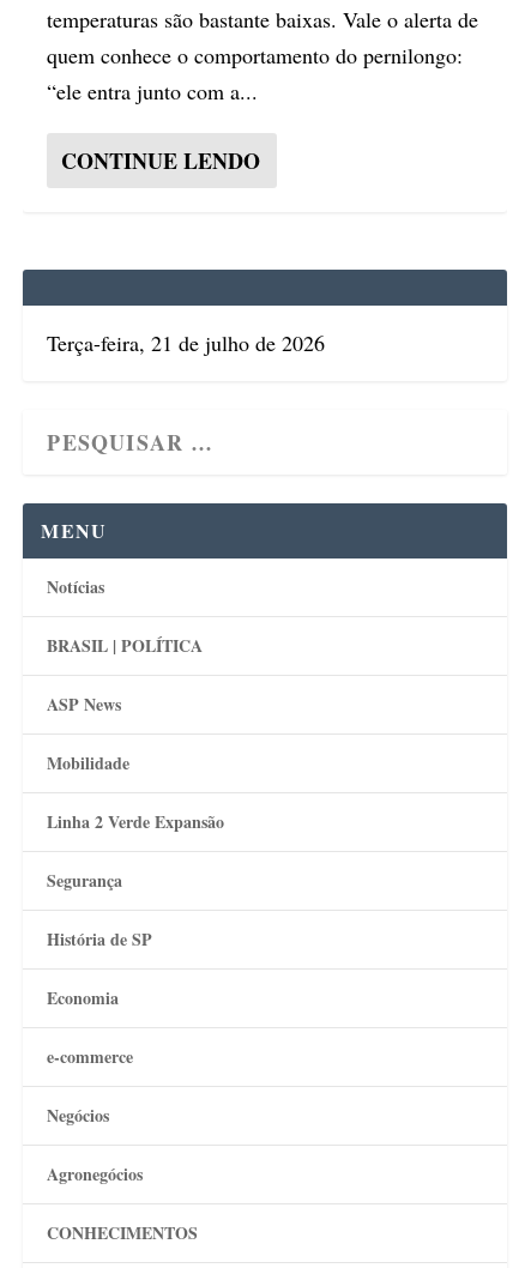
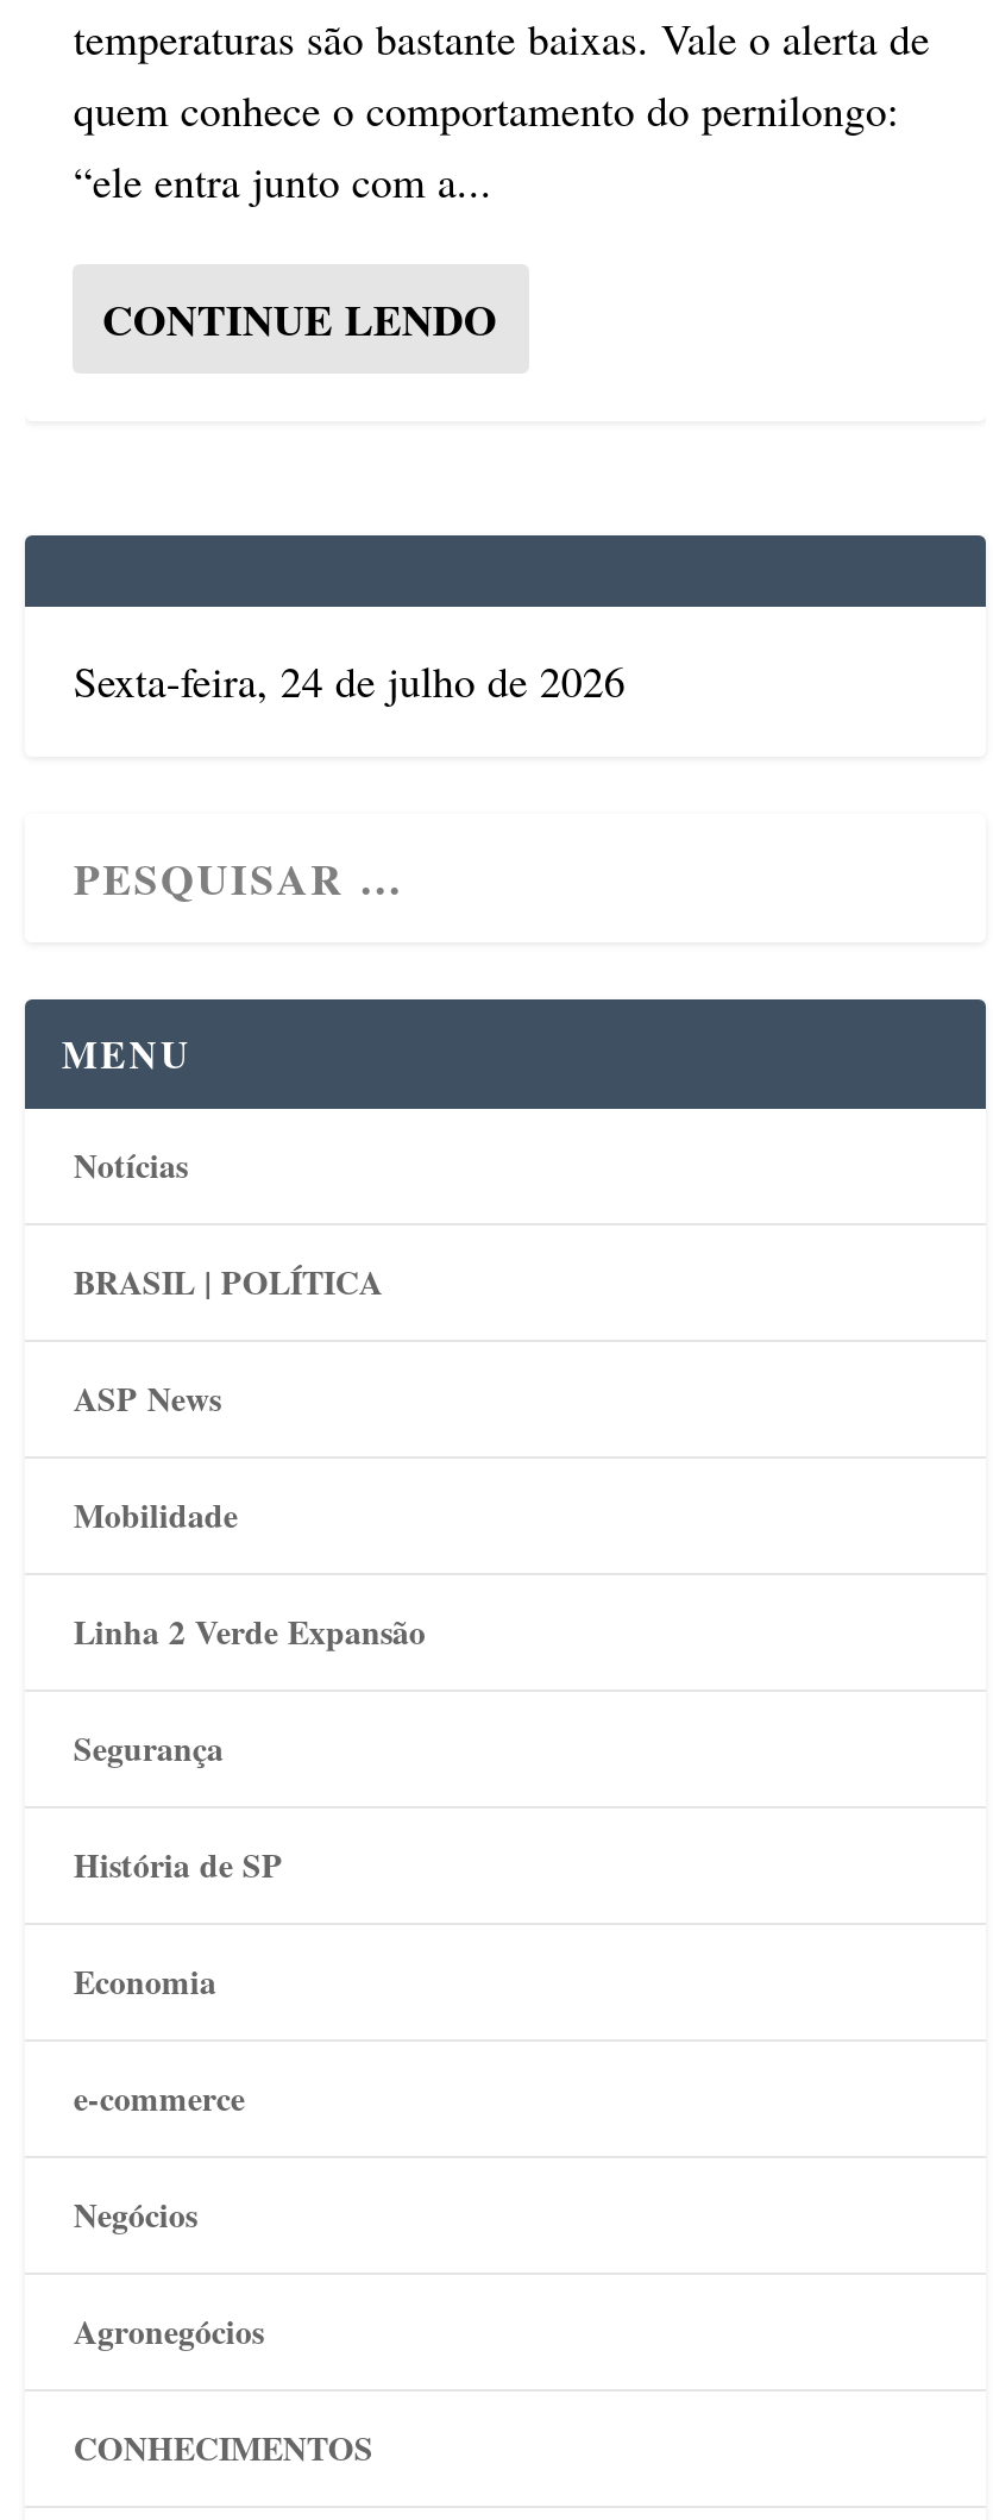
[47,328,325,357] Terça-feira, 21 de julho de 2026 -> [73,652,625,709] Sexta-feira, 24 de julho de 2026

